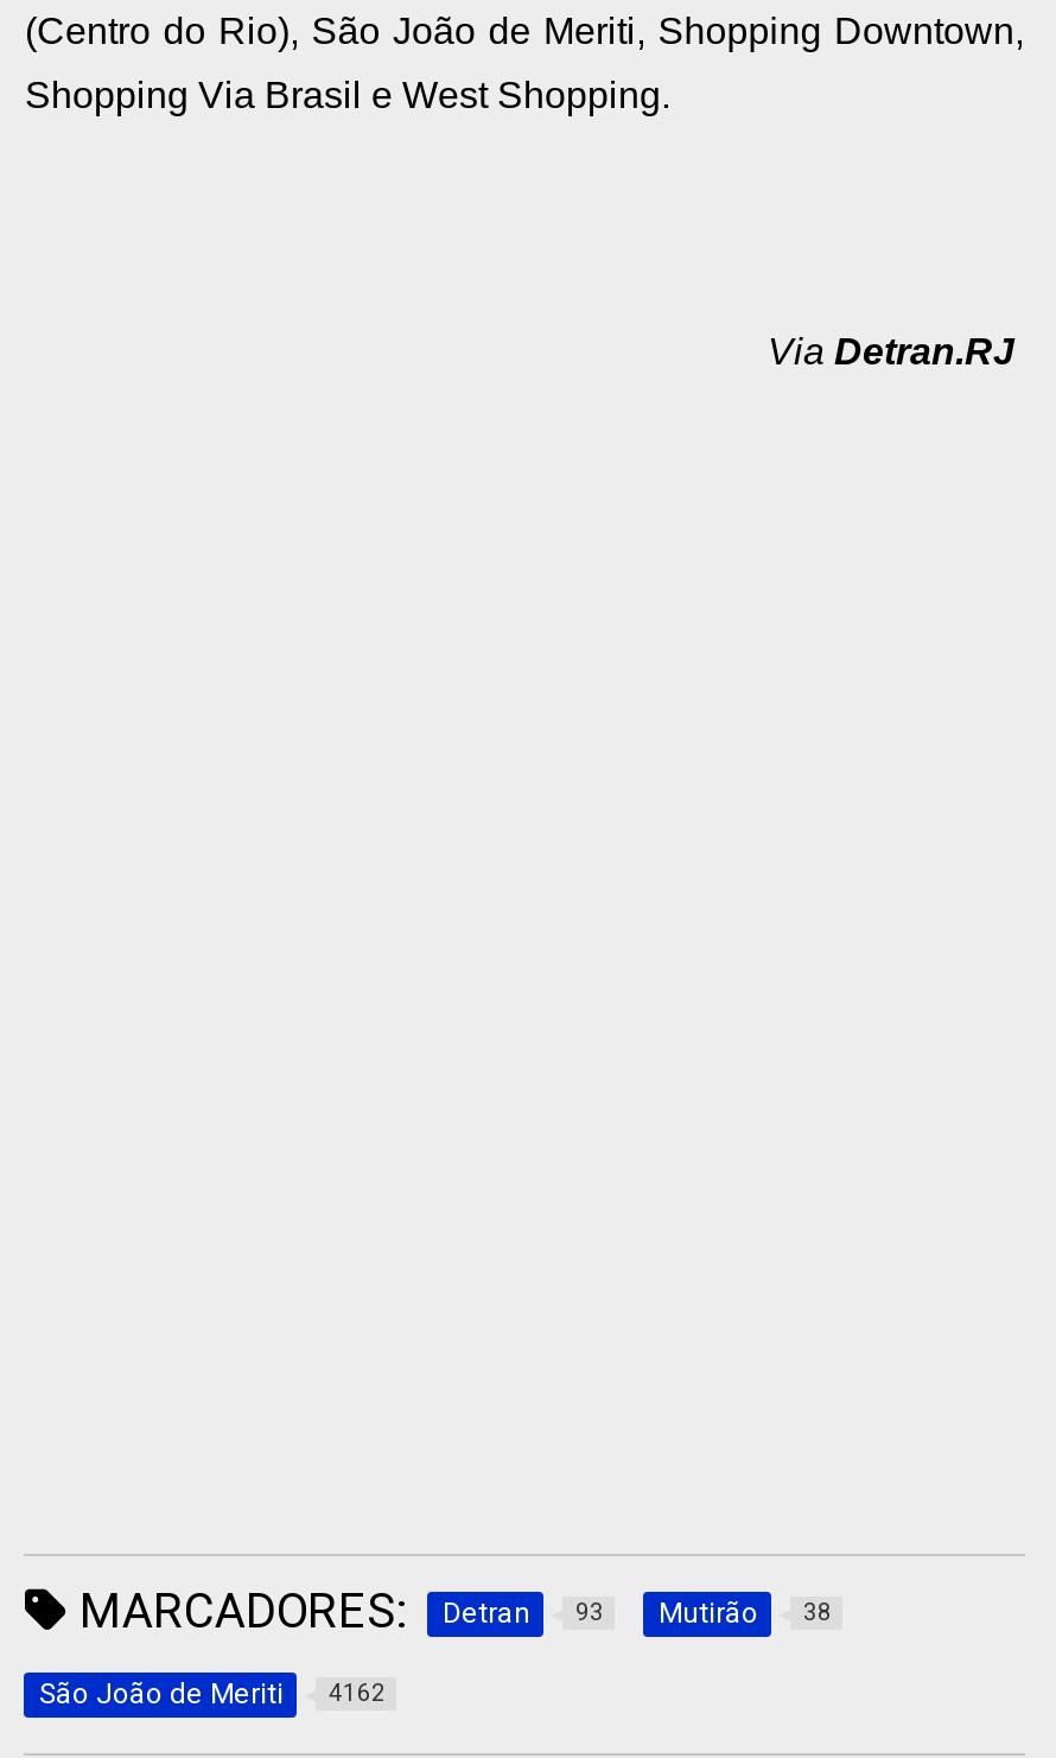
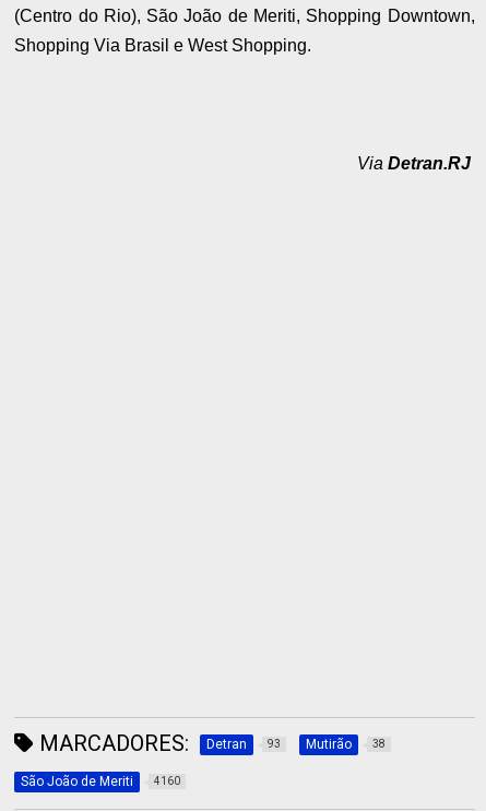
[39,1677,385,1711] São João de Meriti 4162 -> [21,774,181,789] São João de Meriti 4160

